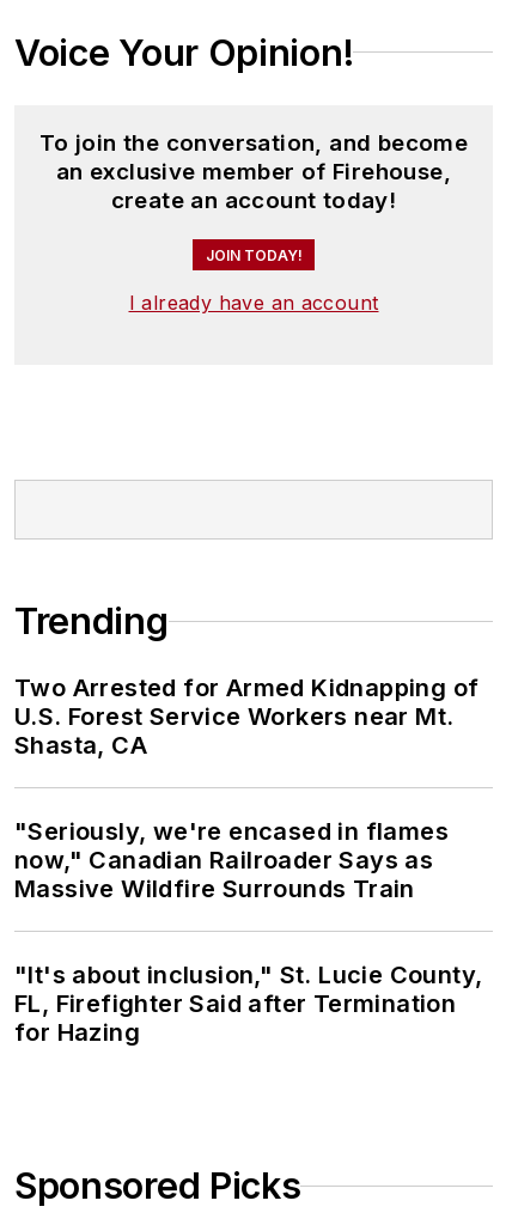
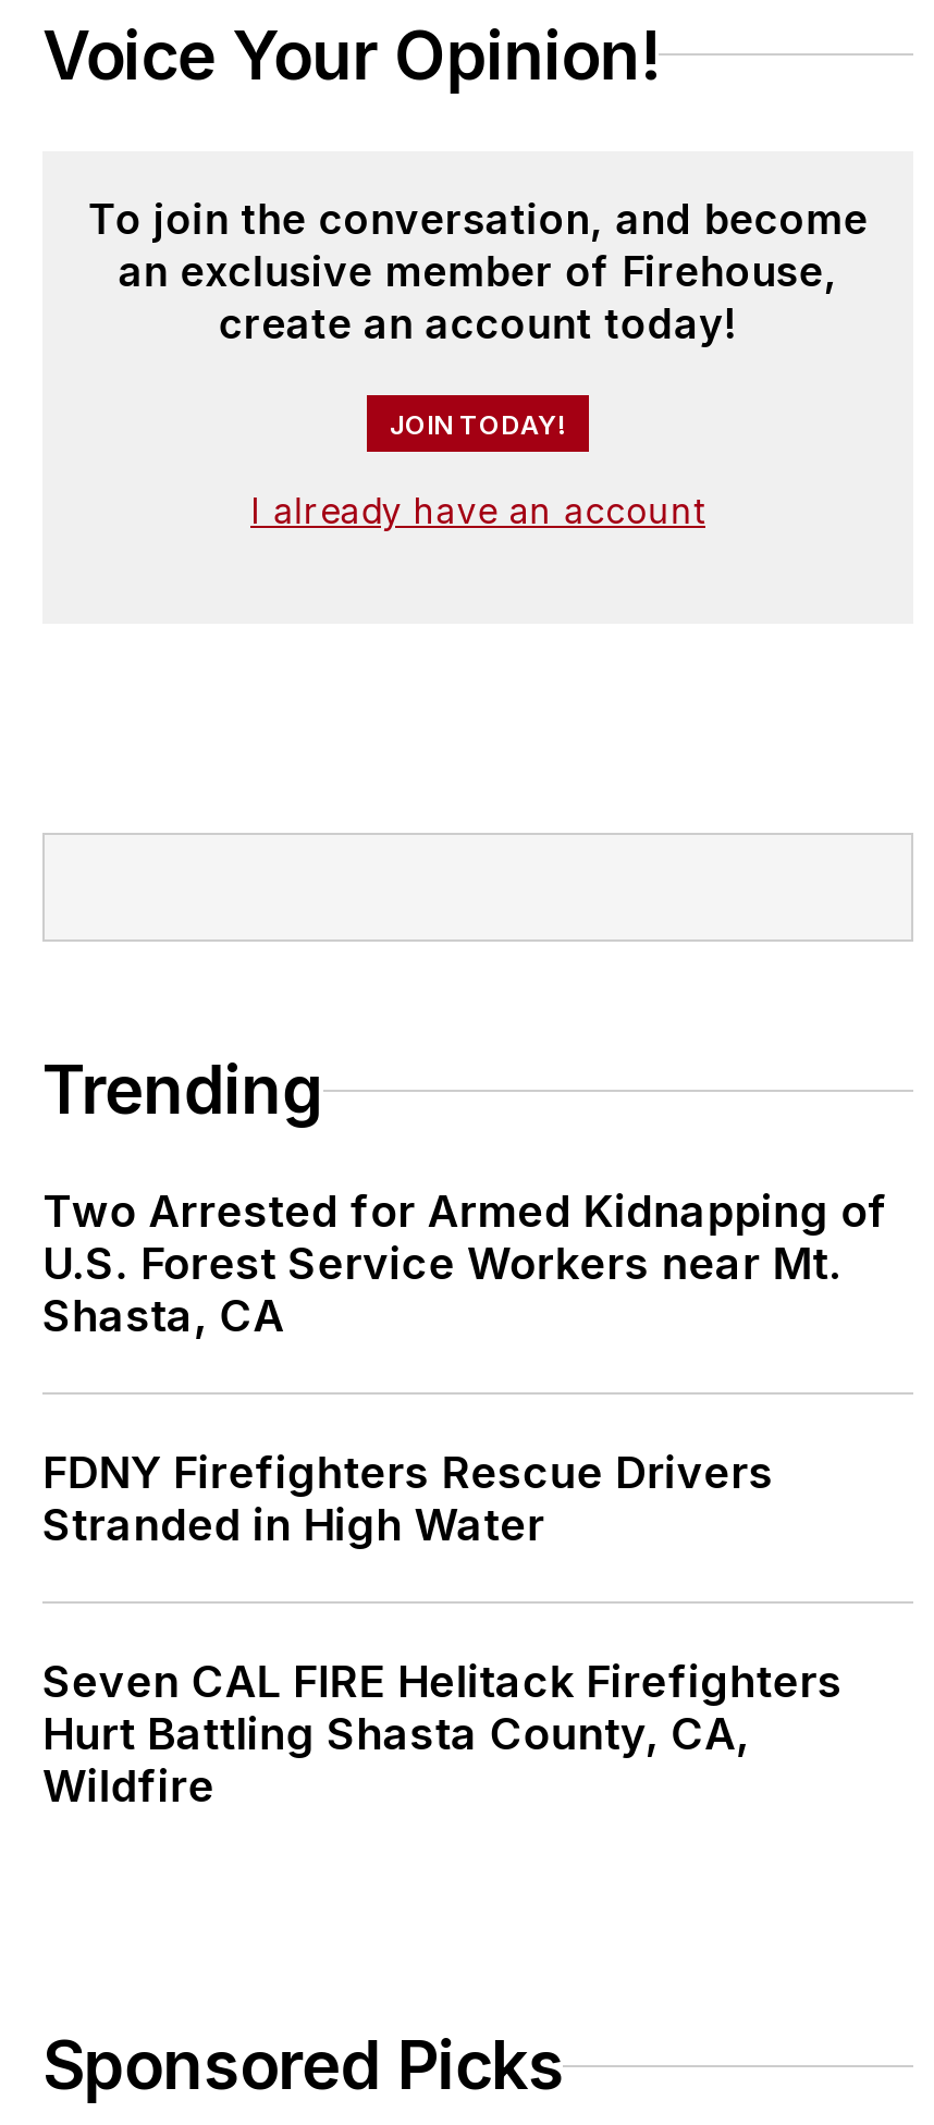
[14,817,449,904] "Seriously, we're encased in flames | now," Canadian Railroader Says as | Massive Wildfire Surrounds Train -> [42,1447,774,1552] FDNY Firefighters Rescue Drivers | Stranded in High Water
[14,961,483,1047] "It's about inclusion," St. Lucie County, | FL, Firefighter Said after Termination | for Hazing -> [42,1656,842,1813] Seven CAL FIRE Helitack Firefighters | Hurt Battling Shasta County, CA, | Wildfire

